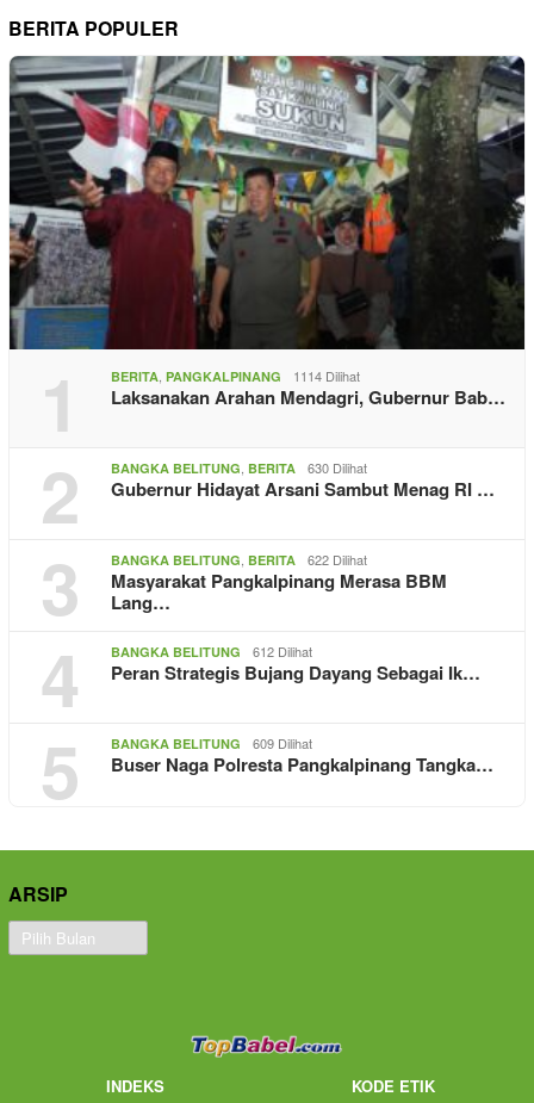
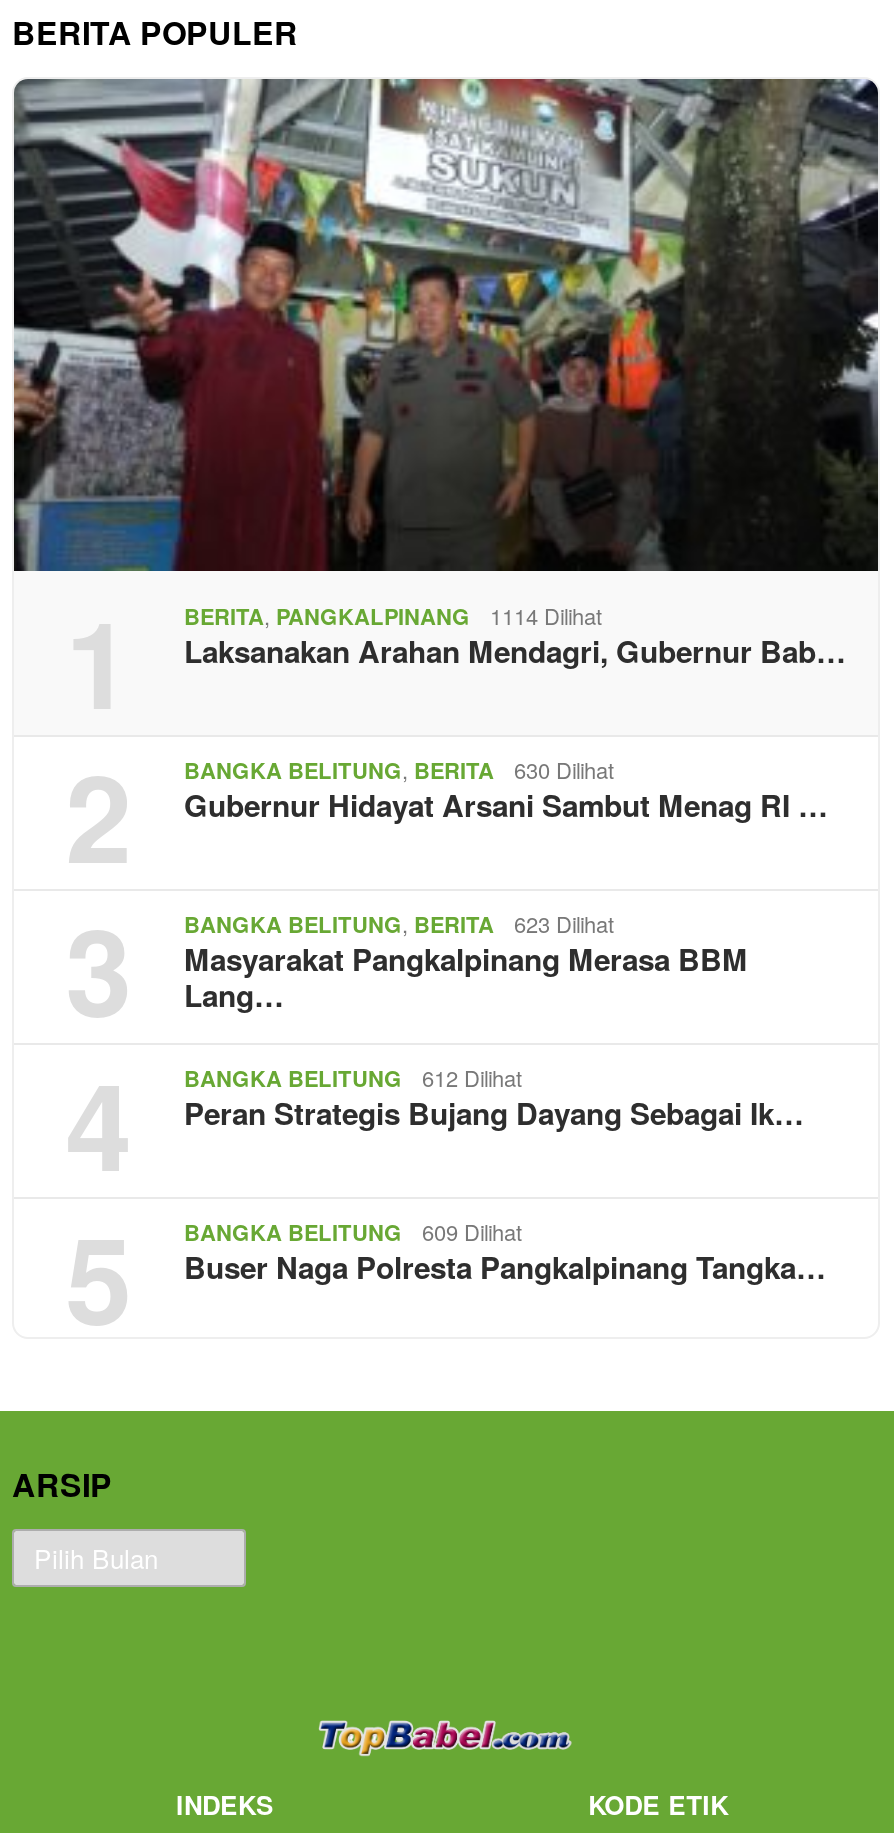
[308,550,367,569] 622 Dilihat -> [514,906,614,938] 623 Dilihat

